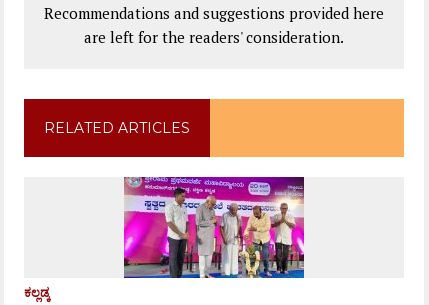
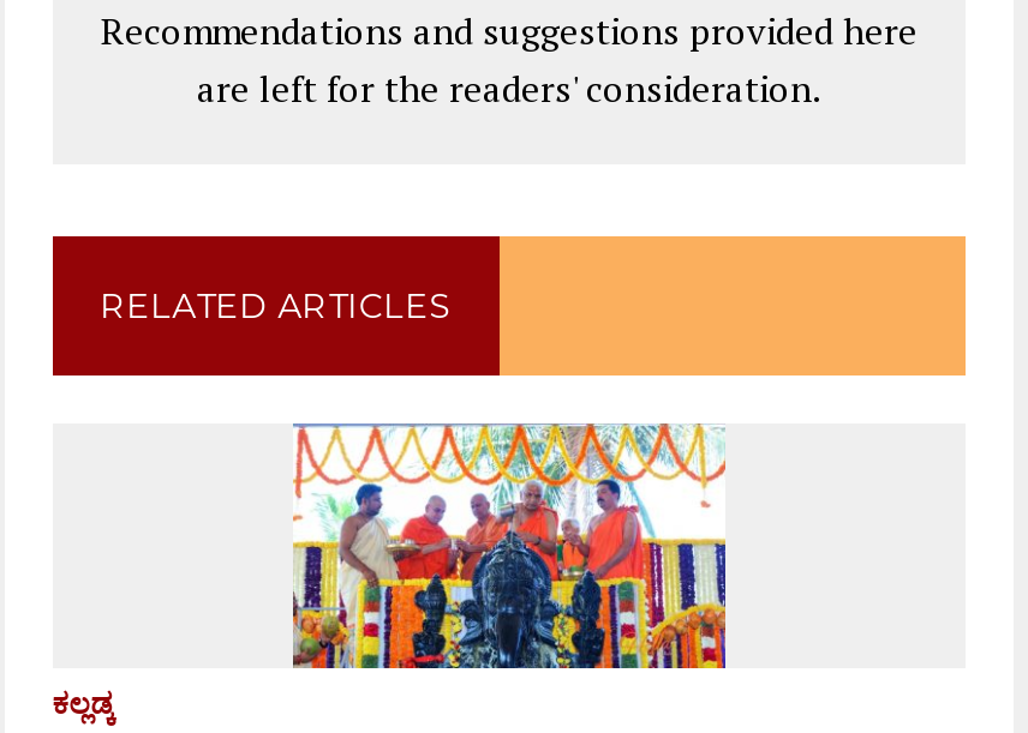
[123,176,305,279] [image] -> [291,422,728,672] [image]

